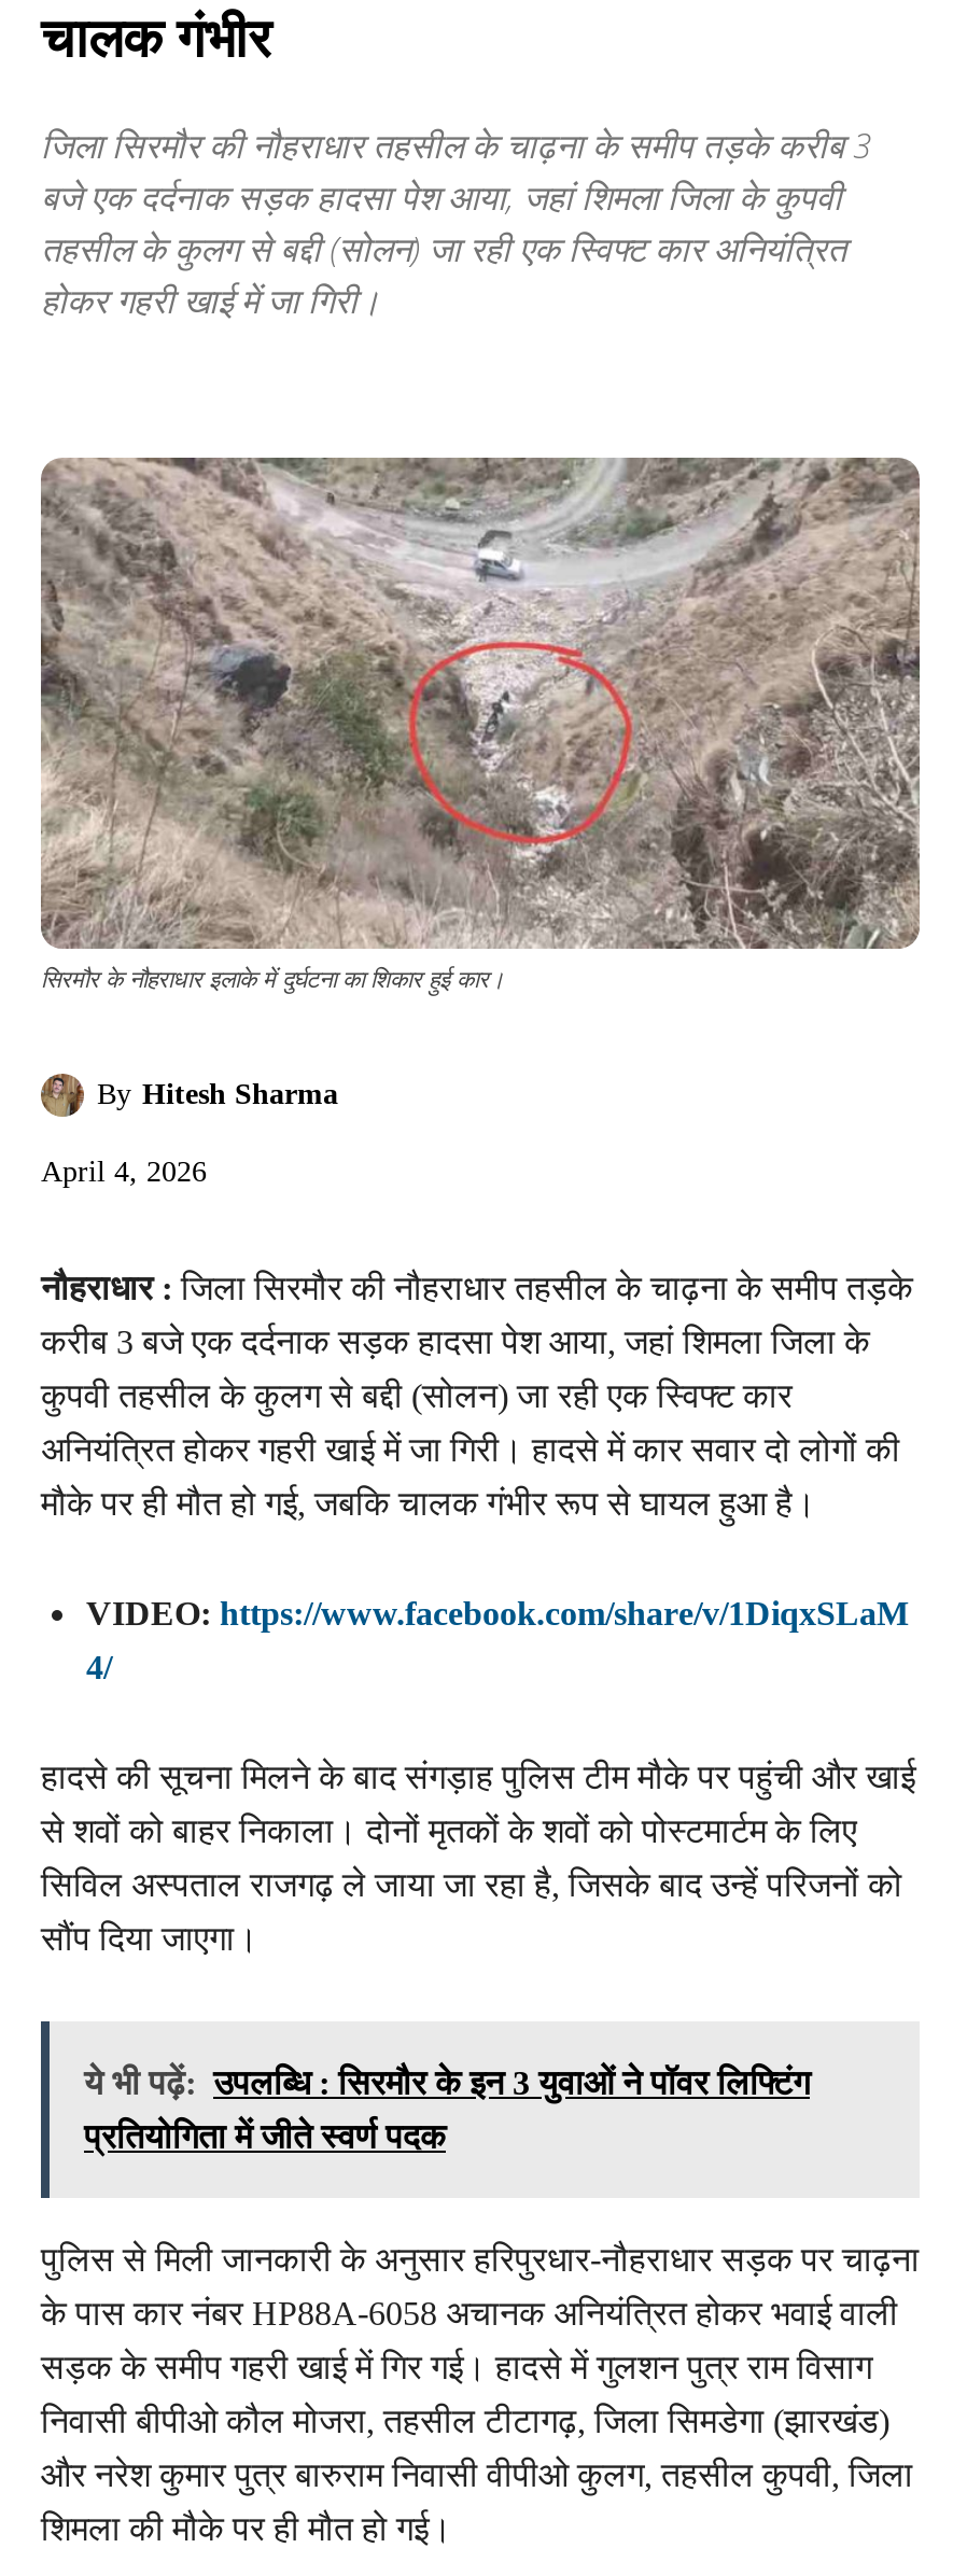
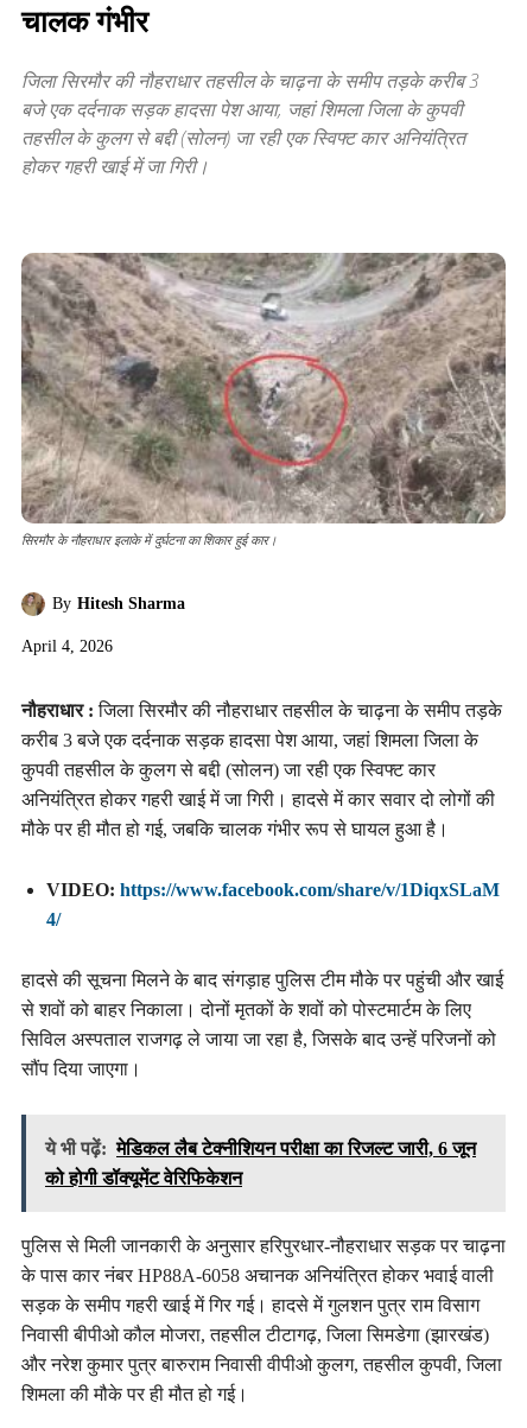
[84,2064,810,2101] ये भी पढ़ें: उपलब्धि : सिरमौर के इन 3 युवाओं ने पॉवर लिफ्टिंग -> [45,1139,476,1159] ये भी पढ़ें: मेडिकल लैब टेक्नीशियन परीक्षा का रिजल्ट जारी, 6 जून
[84,2118,446,2154] प्रतियोगिता में जीते स्वर्ण पदक -> [45,1168,242,1188] को होगी डॉक्यूमेंट वेरिफिकेशन

